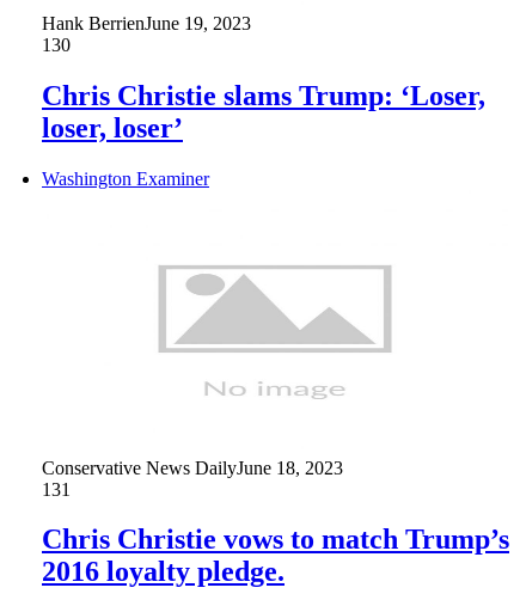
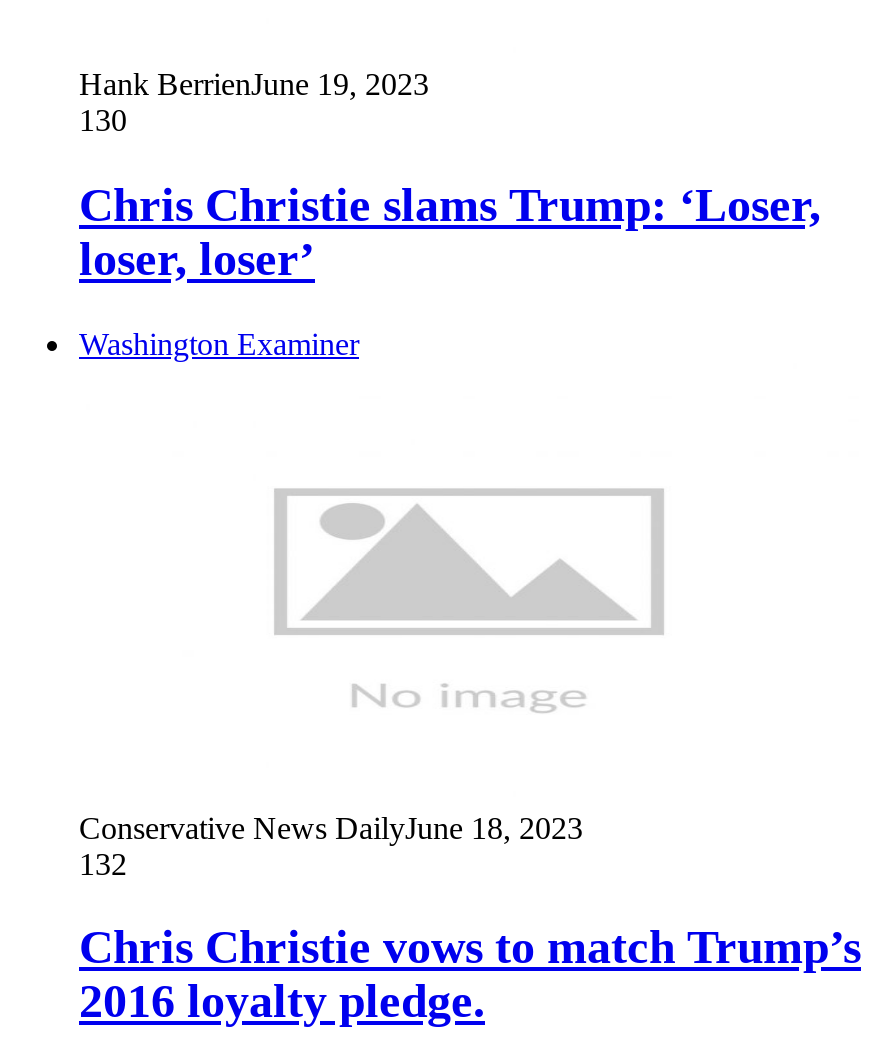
[42,479,71,499] 131 -> [79,846,127,880] 132

